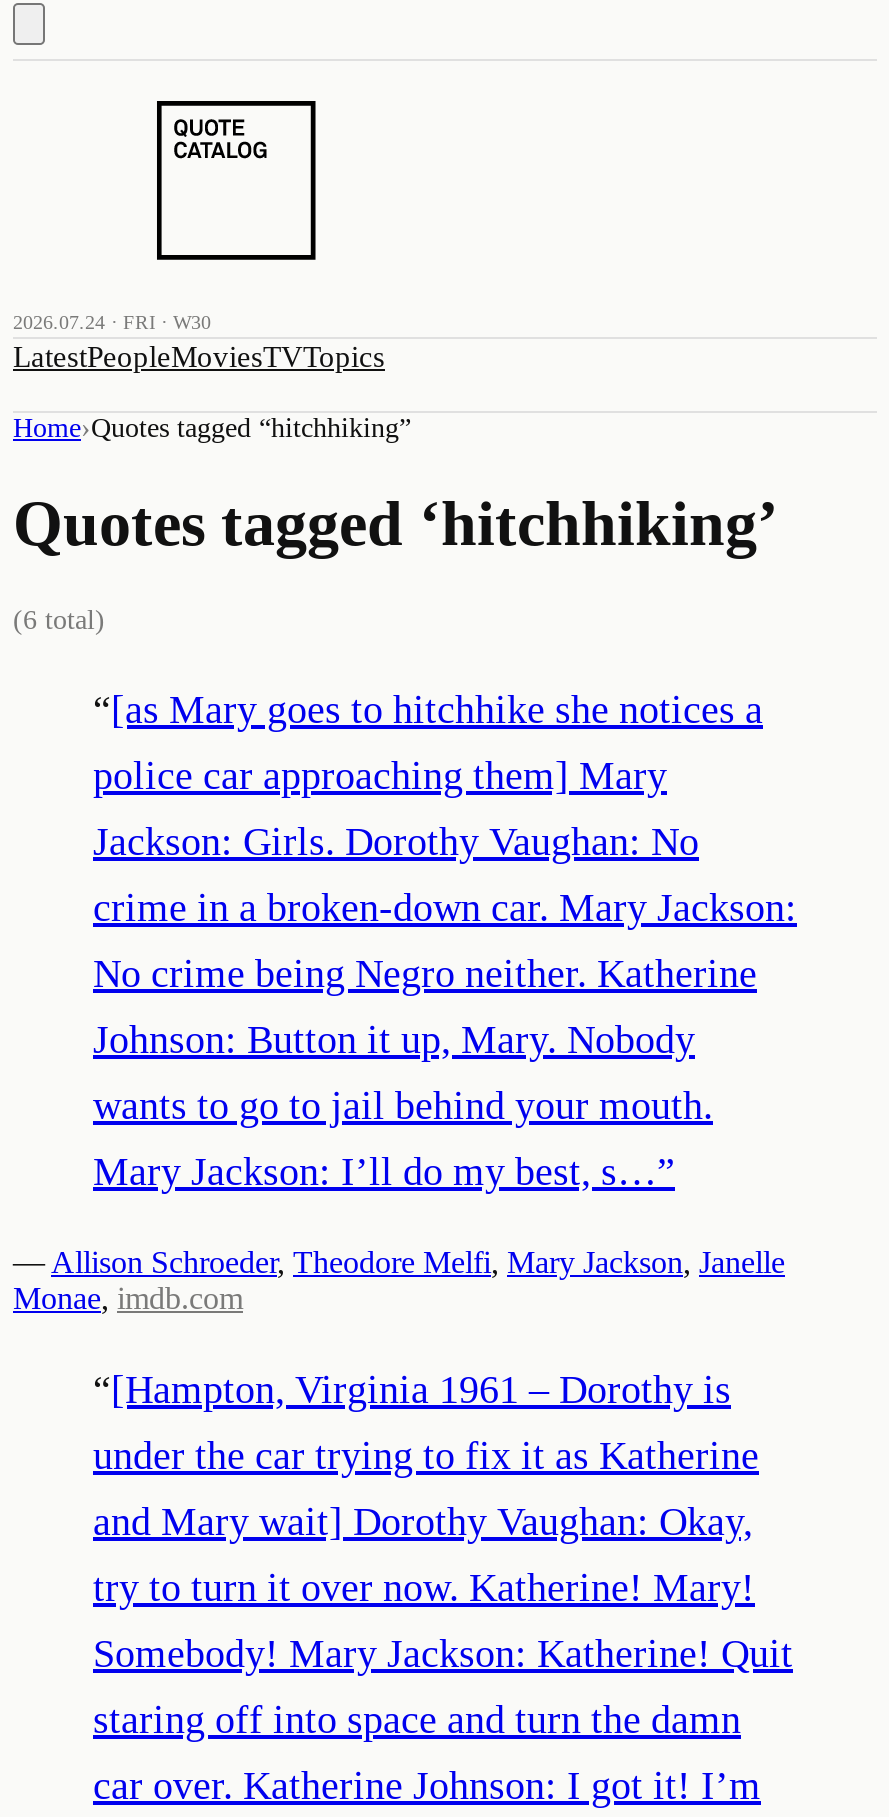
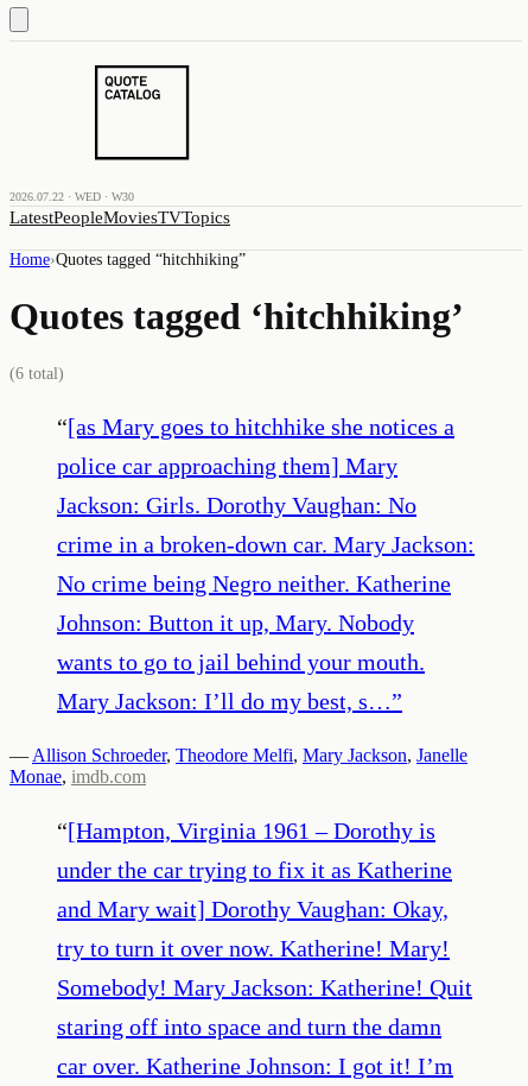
[13,311,211,333] 2026.07.24 · FRI · W30 -> [9,190,134,203] 2026.07.22 · WED · W30

